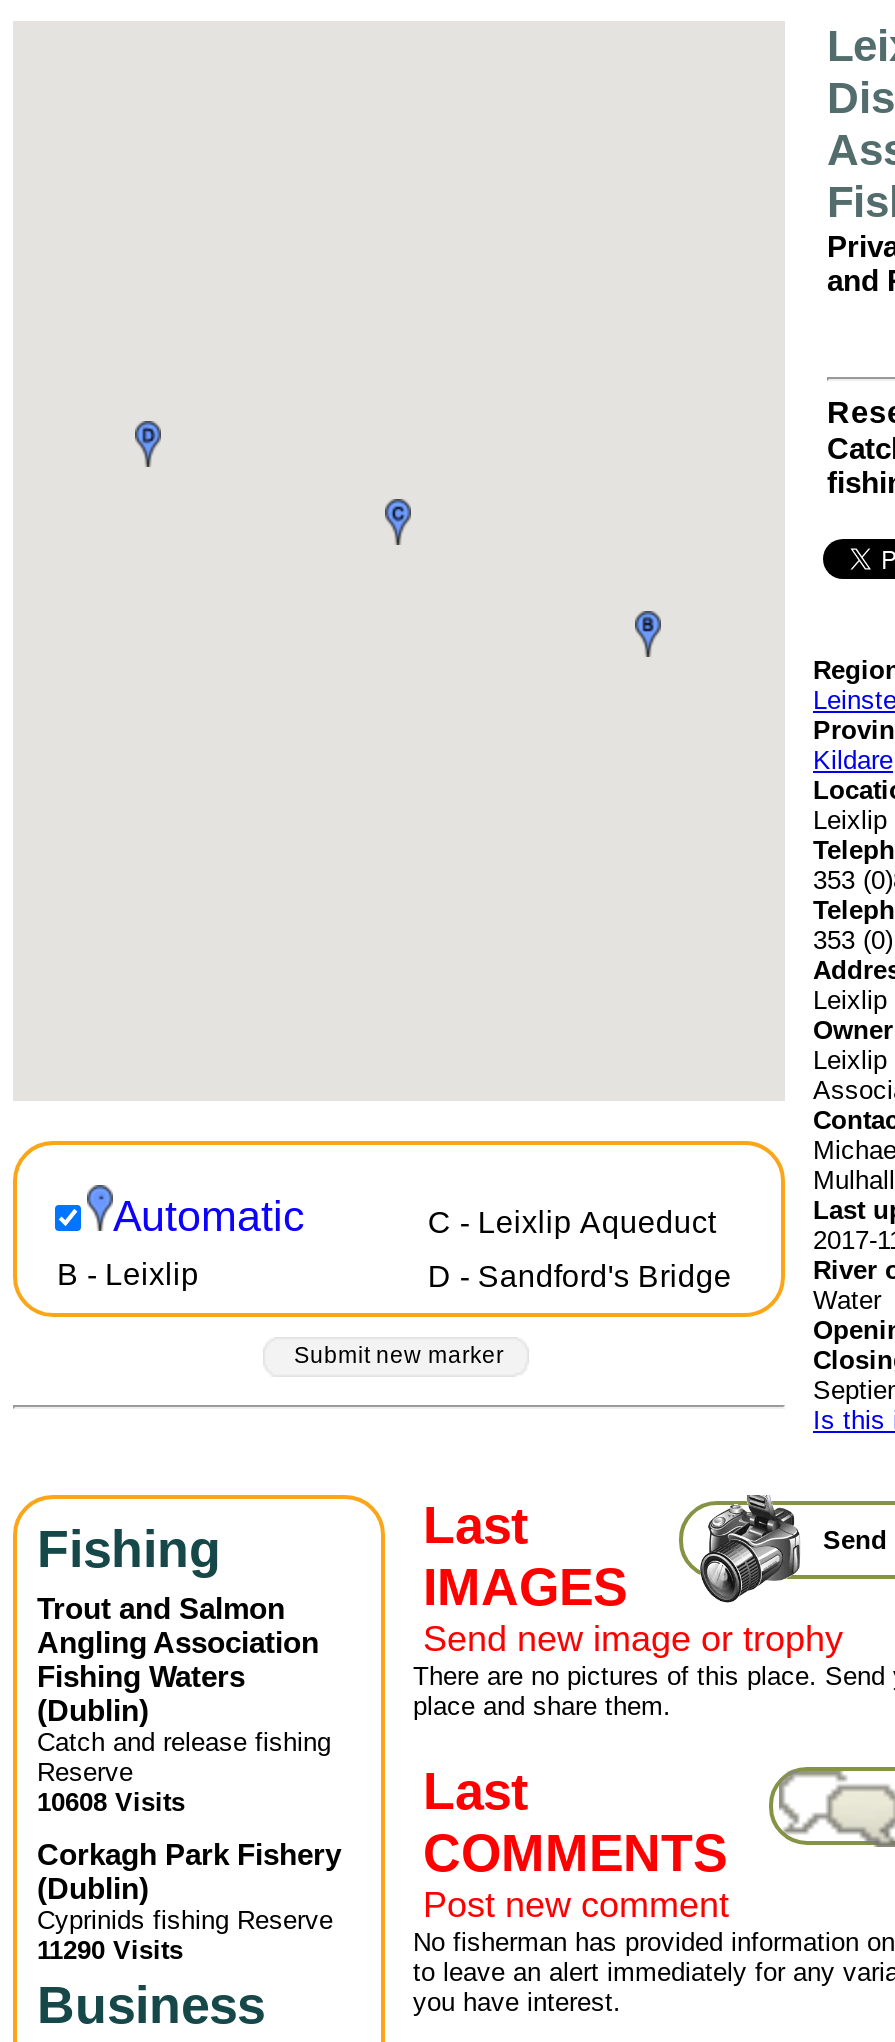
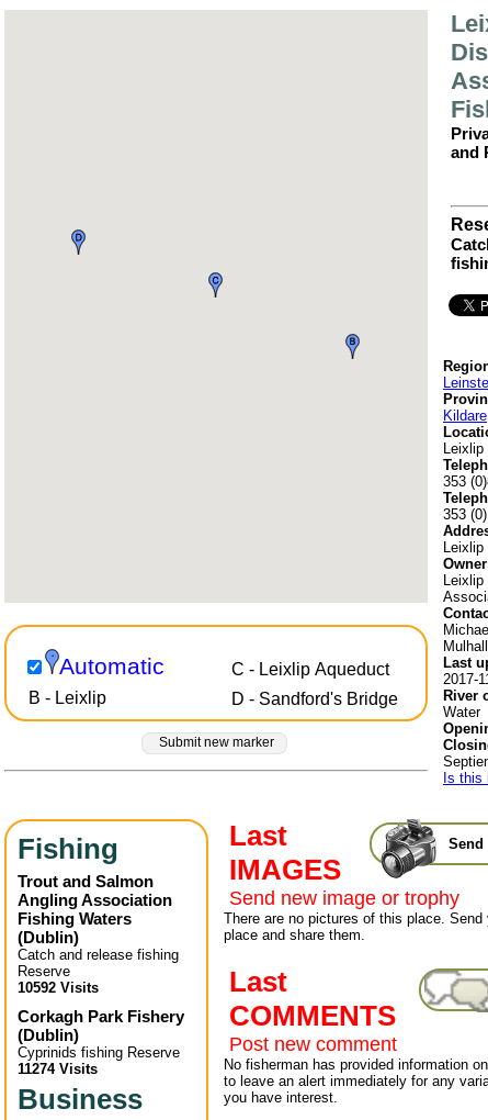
[37,1786,185,1816] 10608 Visits -> [18,979,99,995] 10592 Visits
[37,1934,183,1964] 11290 Visits -> [18,1060,98,1077] 11274 Visits

